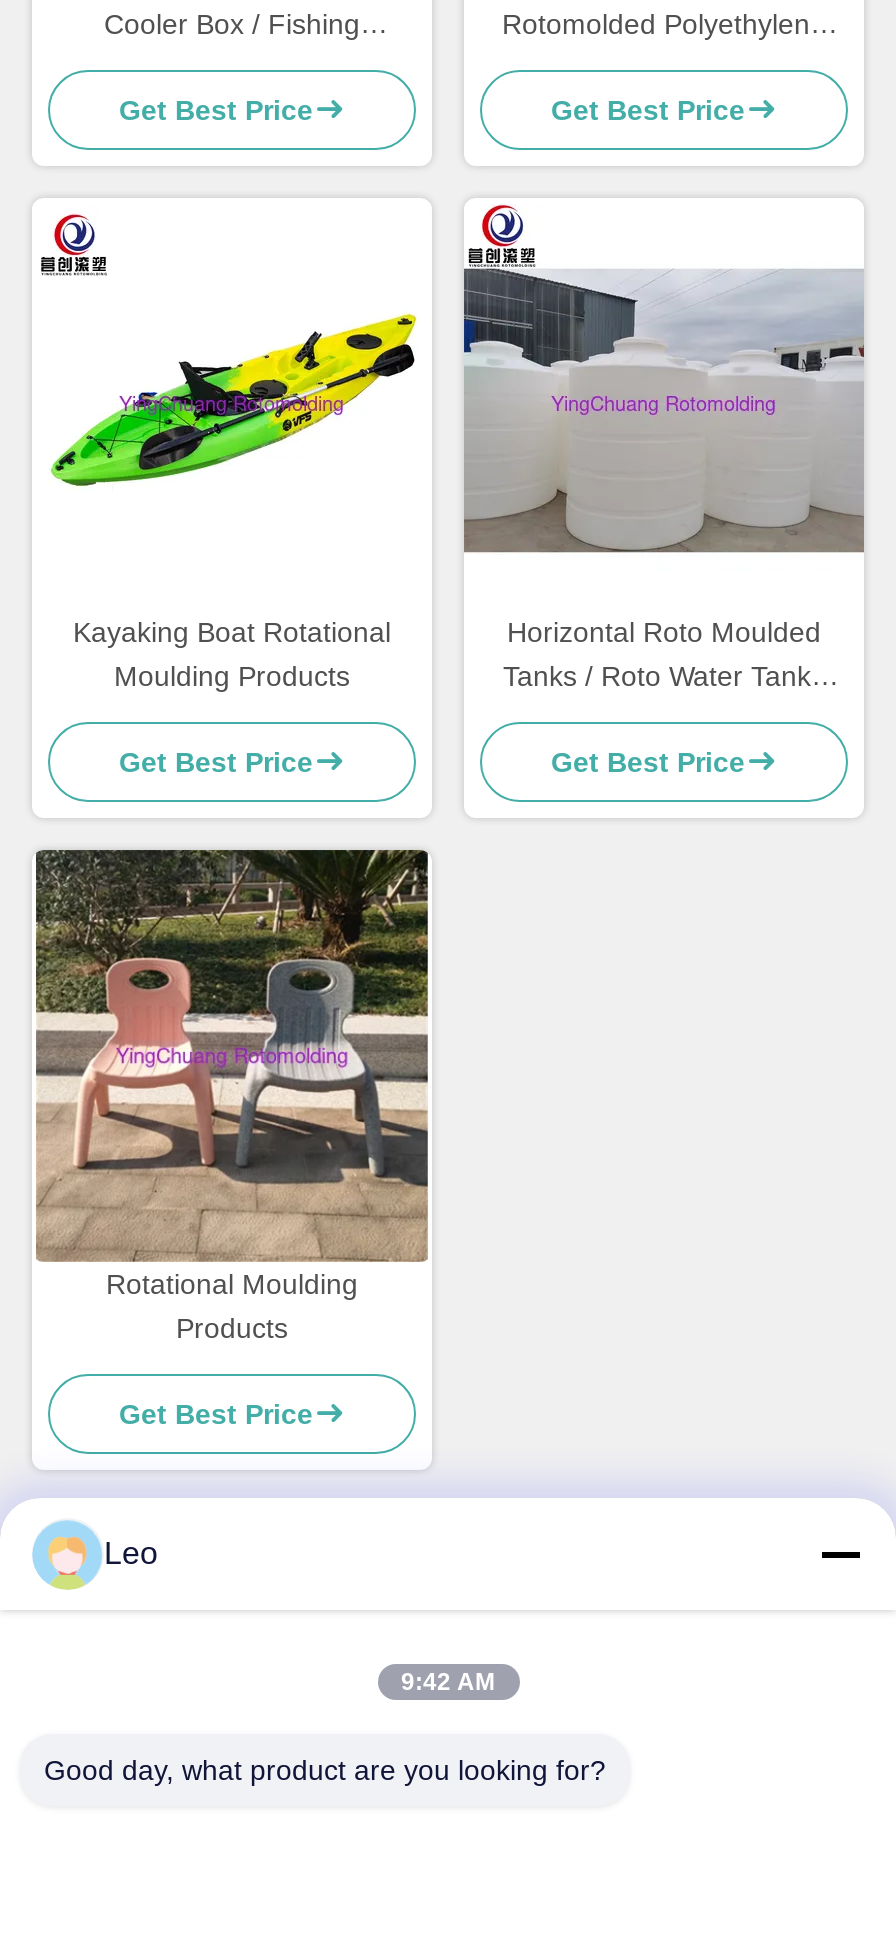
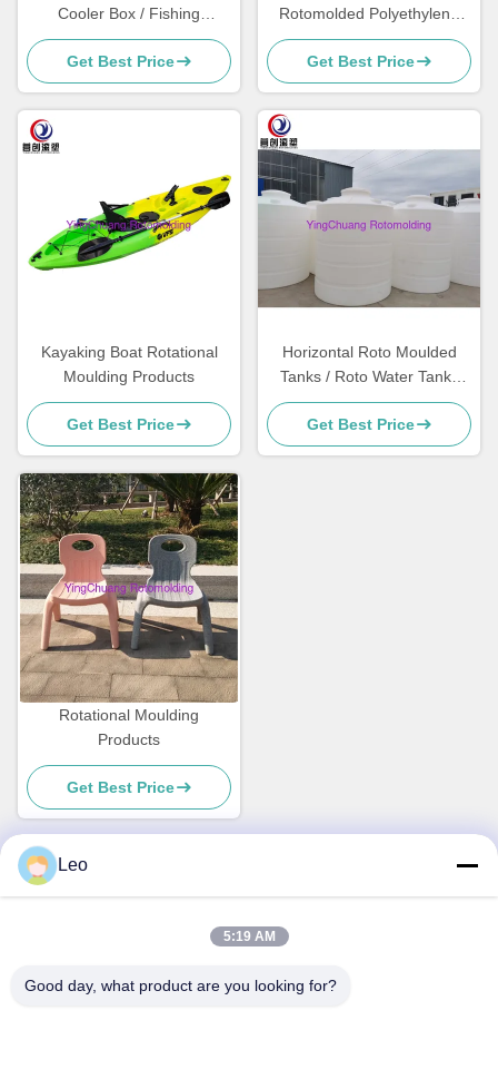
[401,1668,495,1696] 9:42 AM -> [223,929,275,944] 5:19 AM

